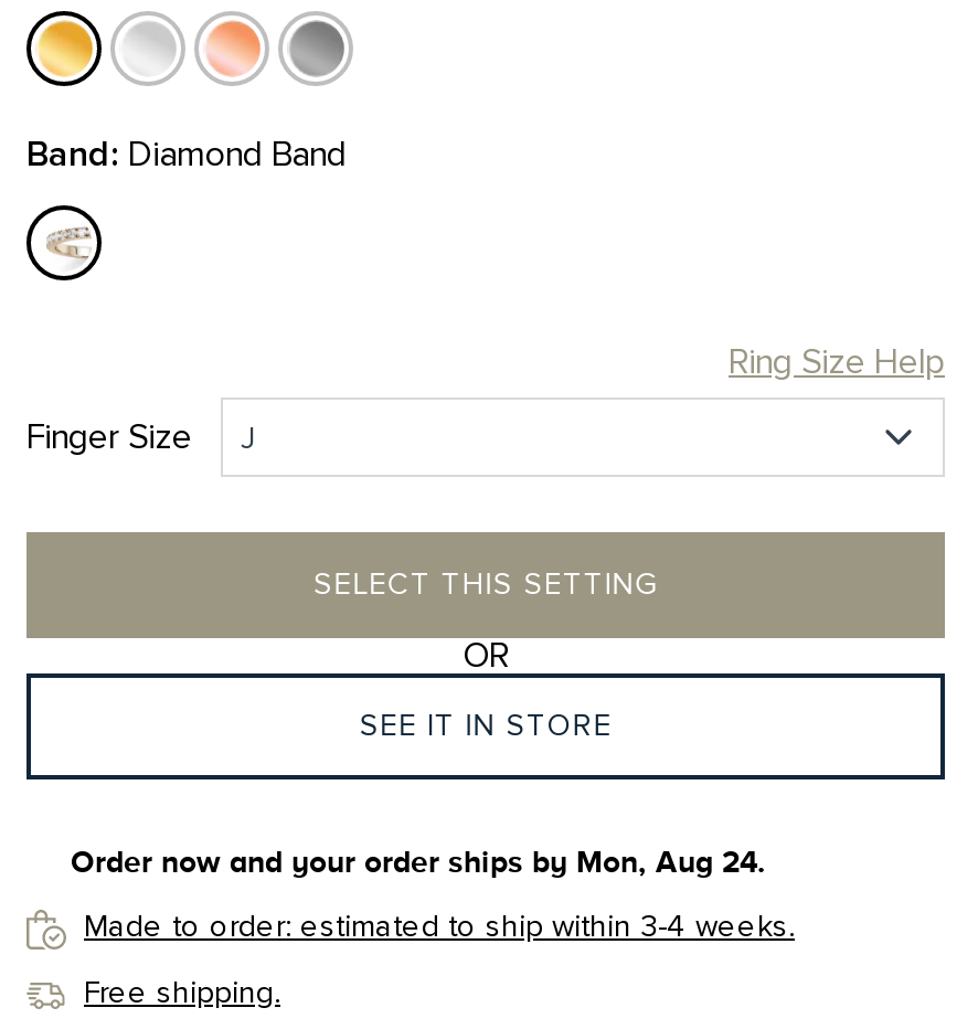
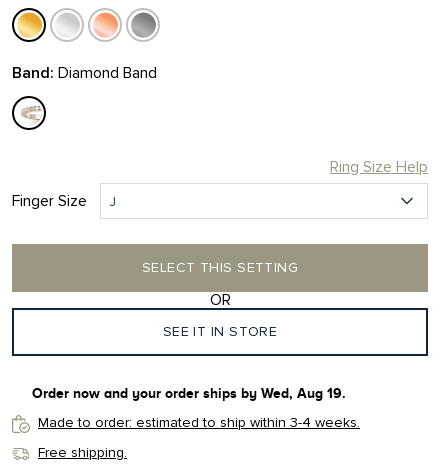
[71,844,766,880] Order now and your order ships by Mon, Aug 24. -> [32,385,346,401] Order now and your order ships by Wed, Aug 19.

